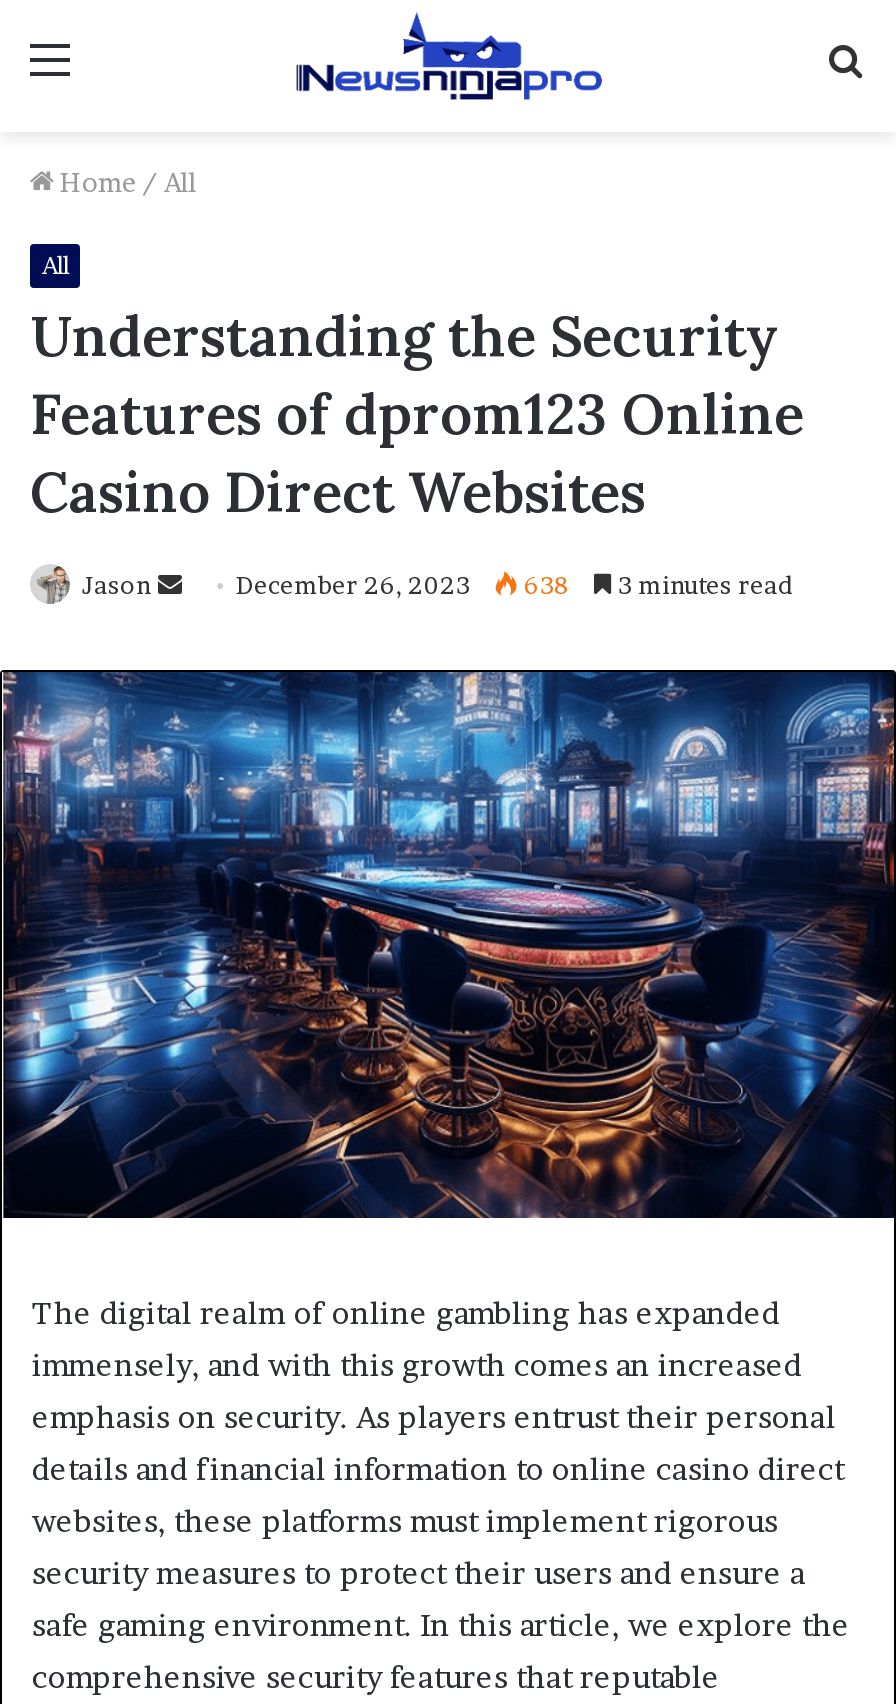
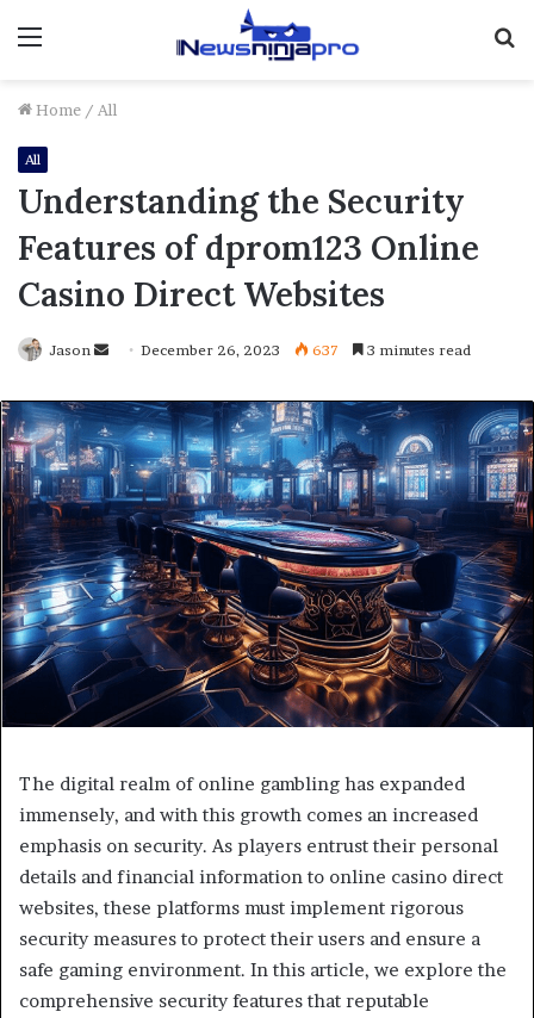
[518,570,570,600] 638 -> [309,341,339,359] 637

